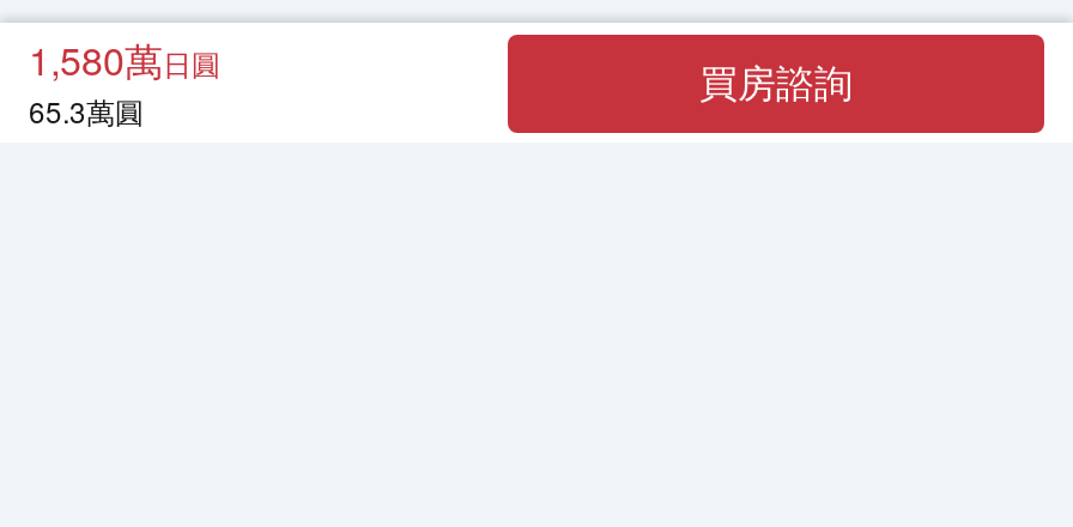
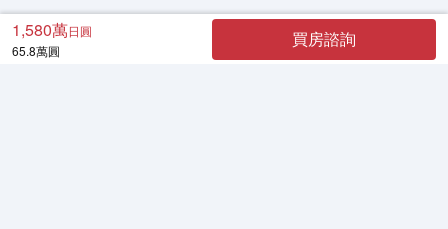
[29,90,144,131] 65.3萬圓 -> [12,42,60,59] 65.8萬圓

